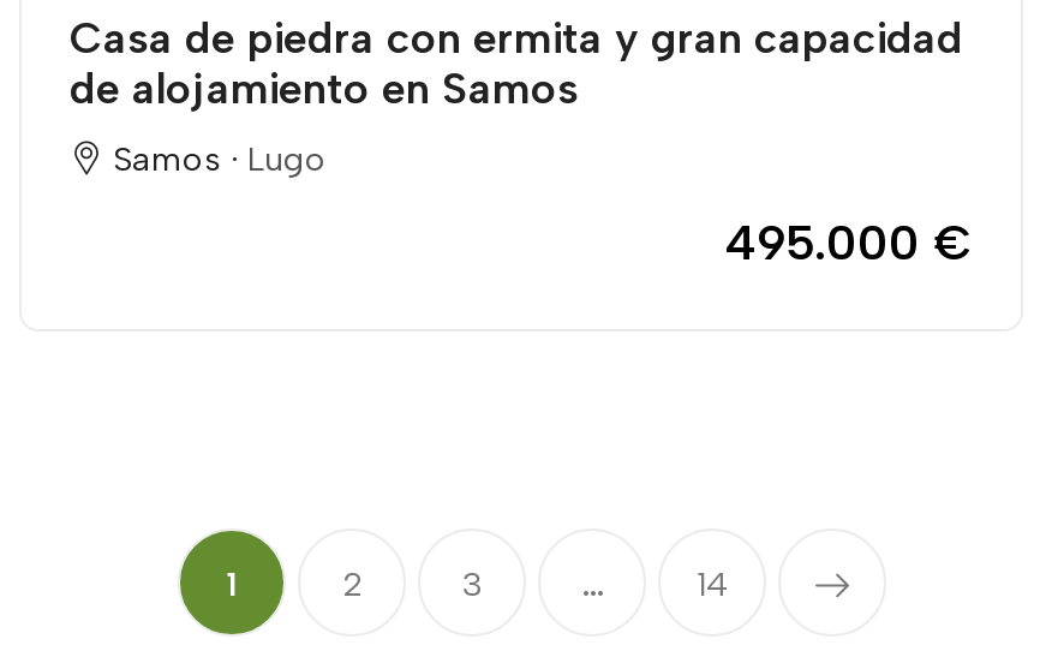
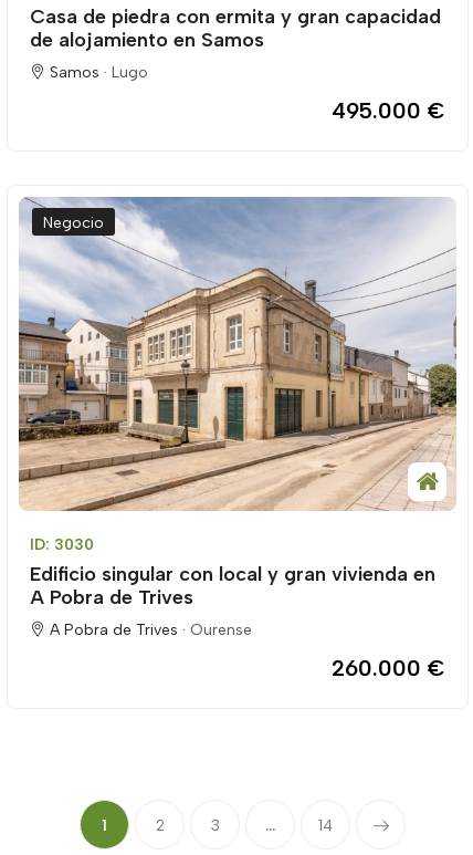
none -> [18,196,458,512] [image] | Negocio
none -> [30,535,445,681] ID: 3030 | Edificio singular con local y gran vivienda en | A Pobra de Trives | A Pobra de Trives · Ourense | 260.000 €

